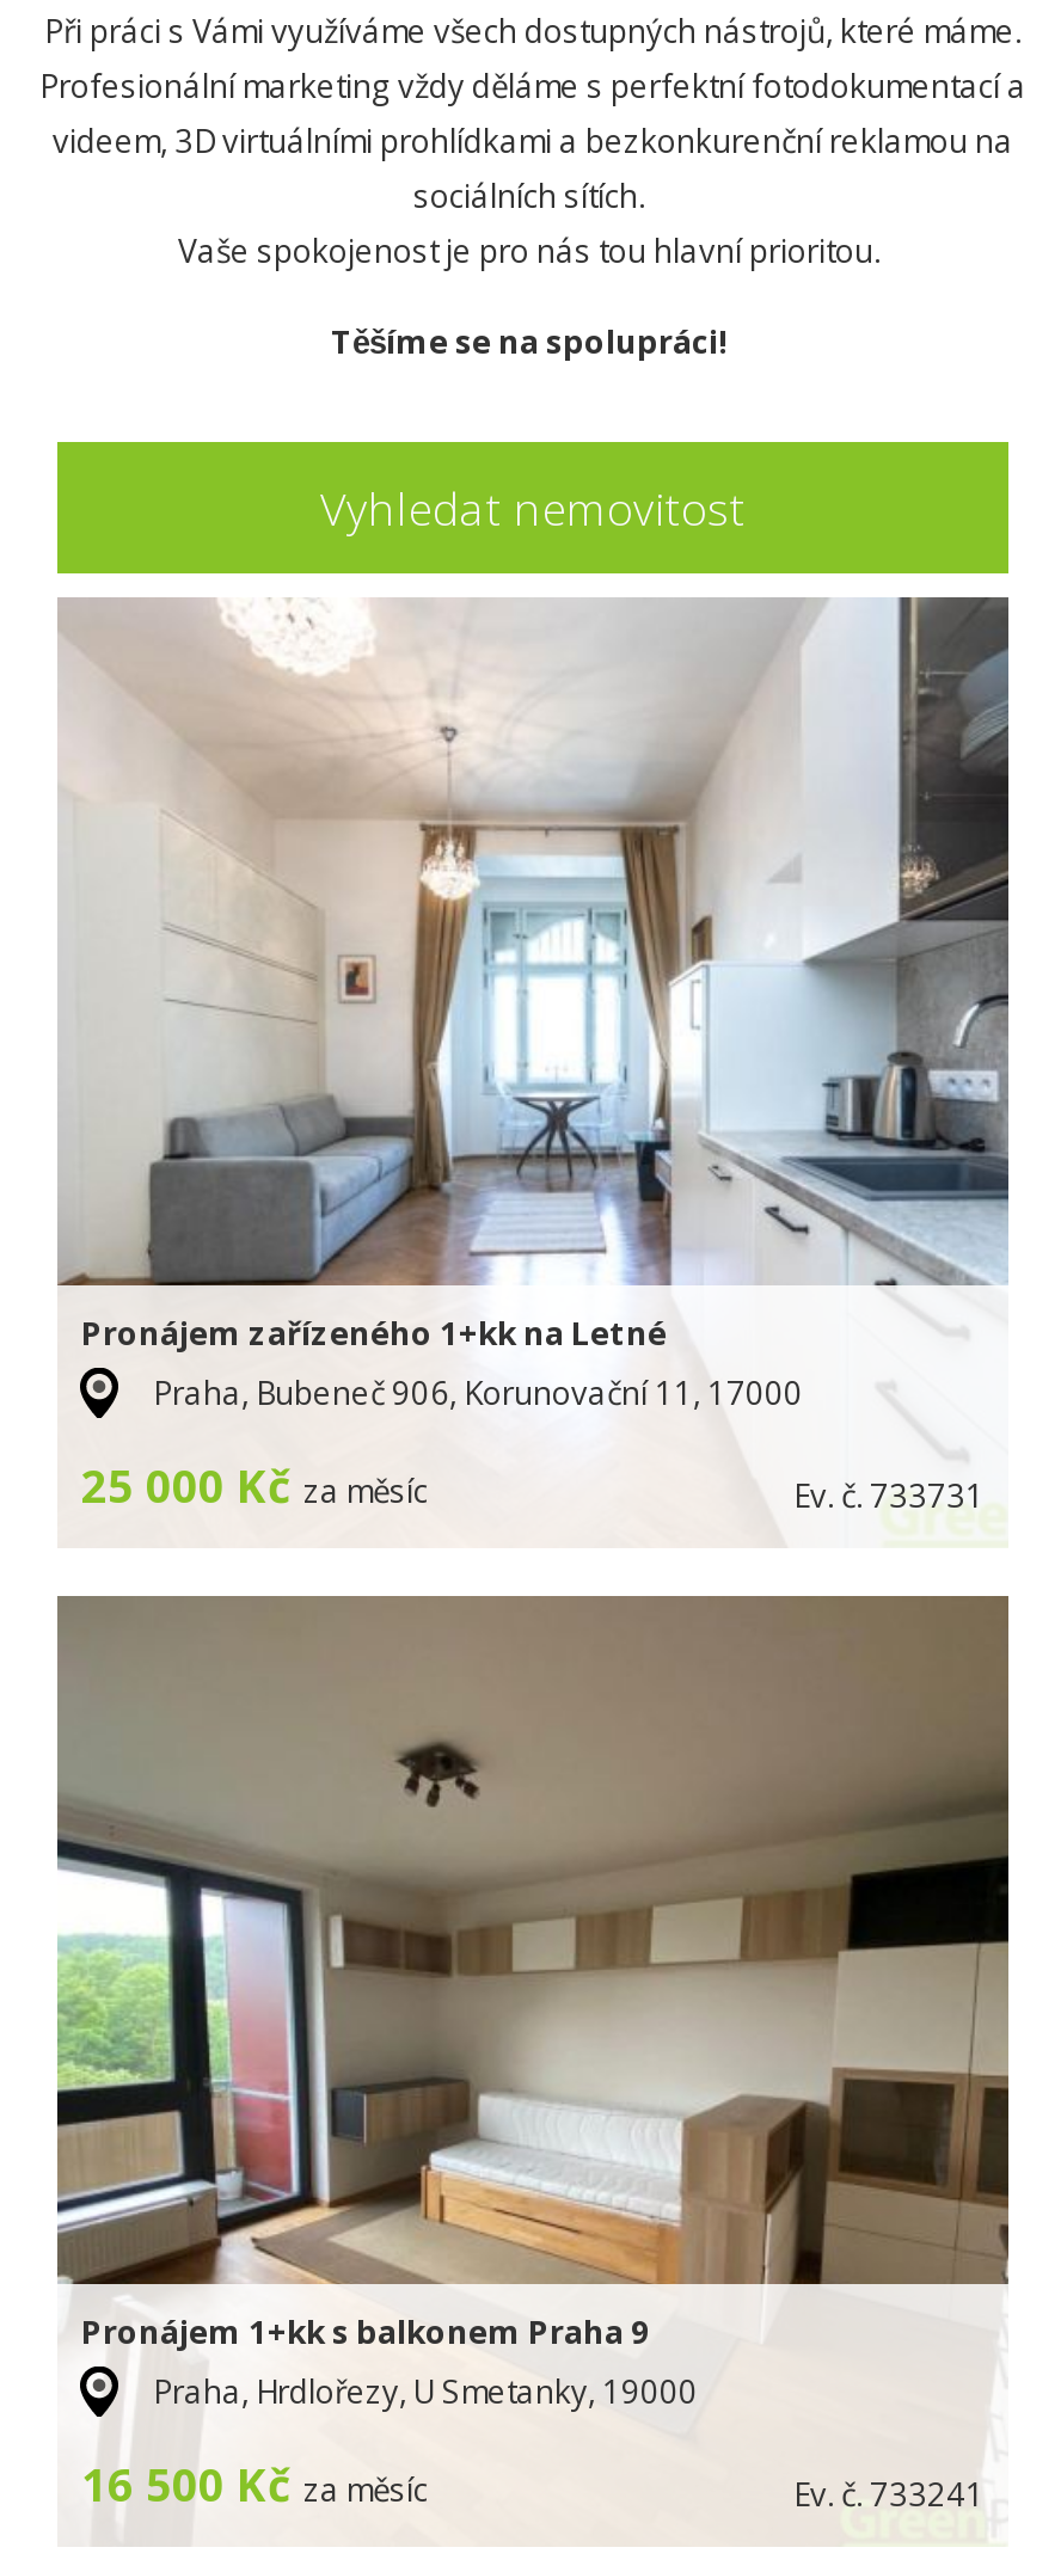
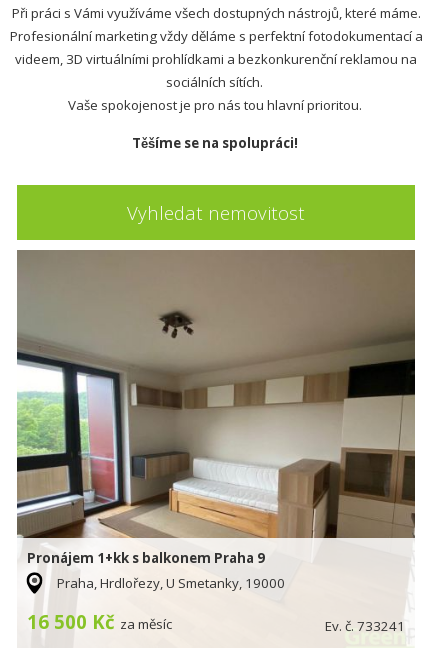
[57,597,1011,1517] [image] | Pronájem zařízeného 1+kk na Letné | Praha, Bubeneč 906, Korunovační 11, 17000 | 25 000 Kč za měsíc | Ev. č. 733731 -> none

